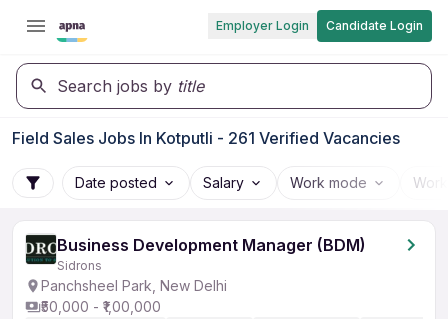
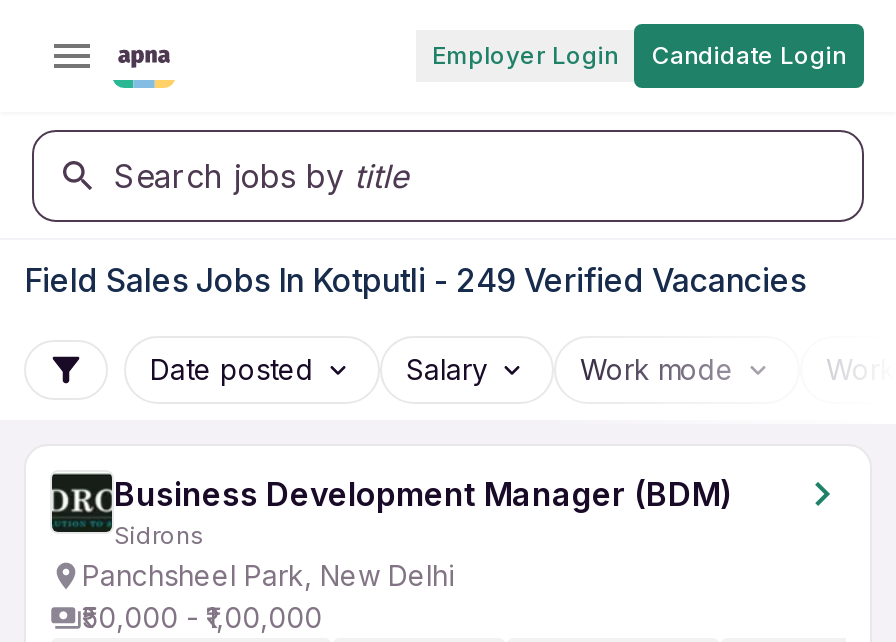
[12,128,400,148] Field Sales Jobs In Kotputli - 261 Verified Vacancies -> [24,260,806,300] Field Sales Jobs In Kotputli - 249 Verified Vacancies

